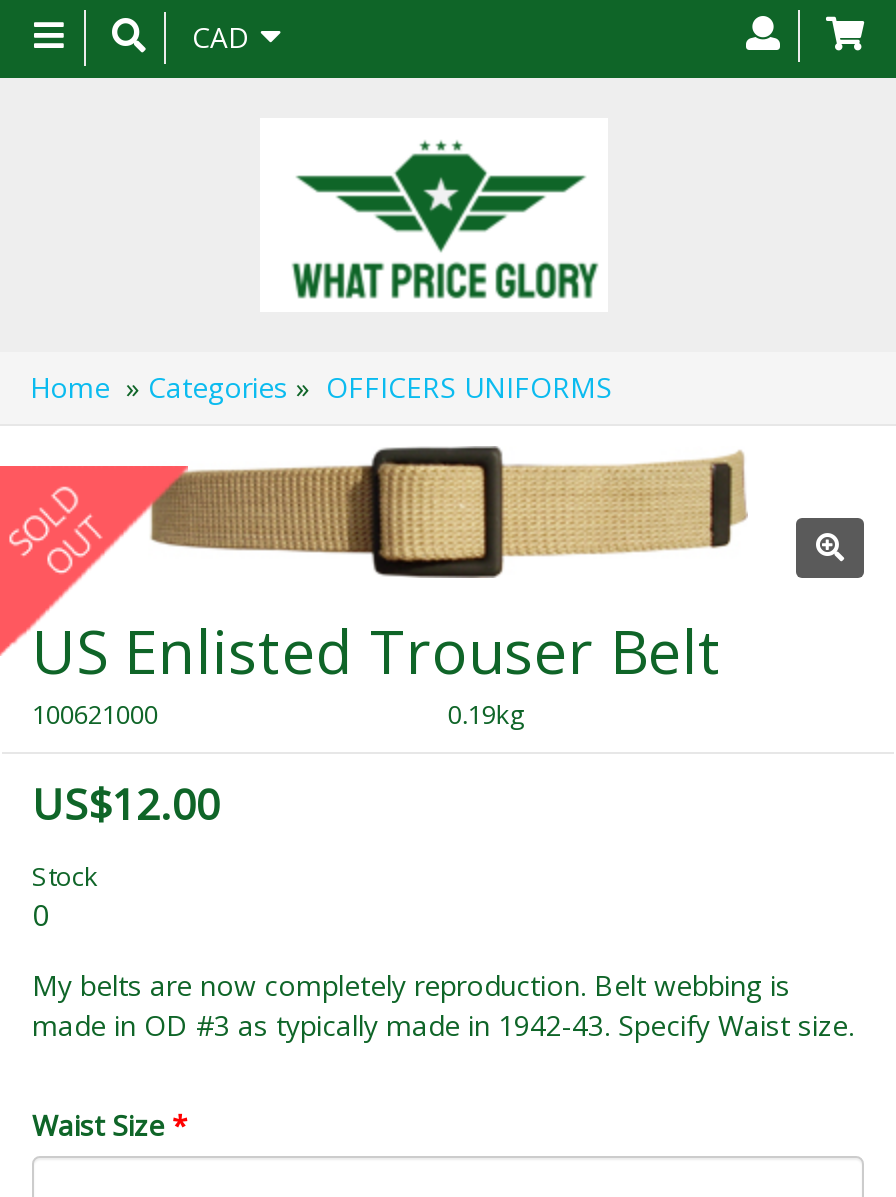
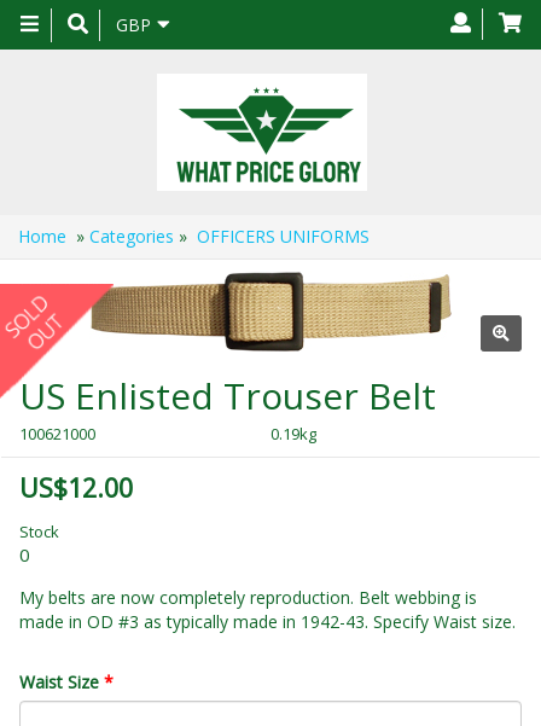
[192,18,250,56] CAD -> [116,13,151,36] GBP

